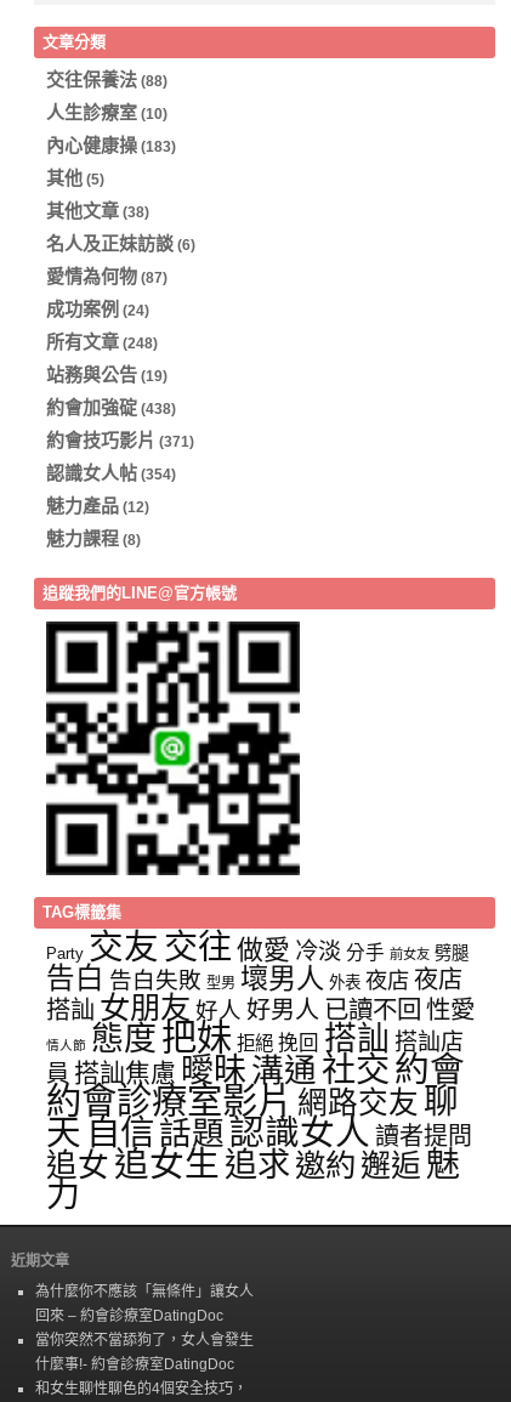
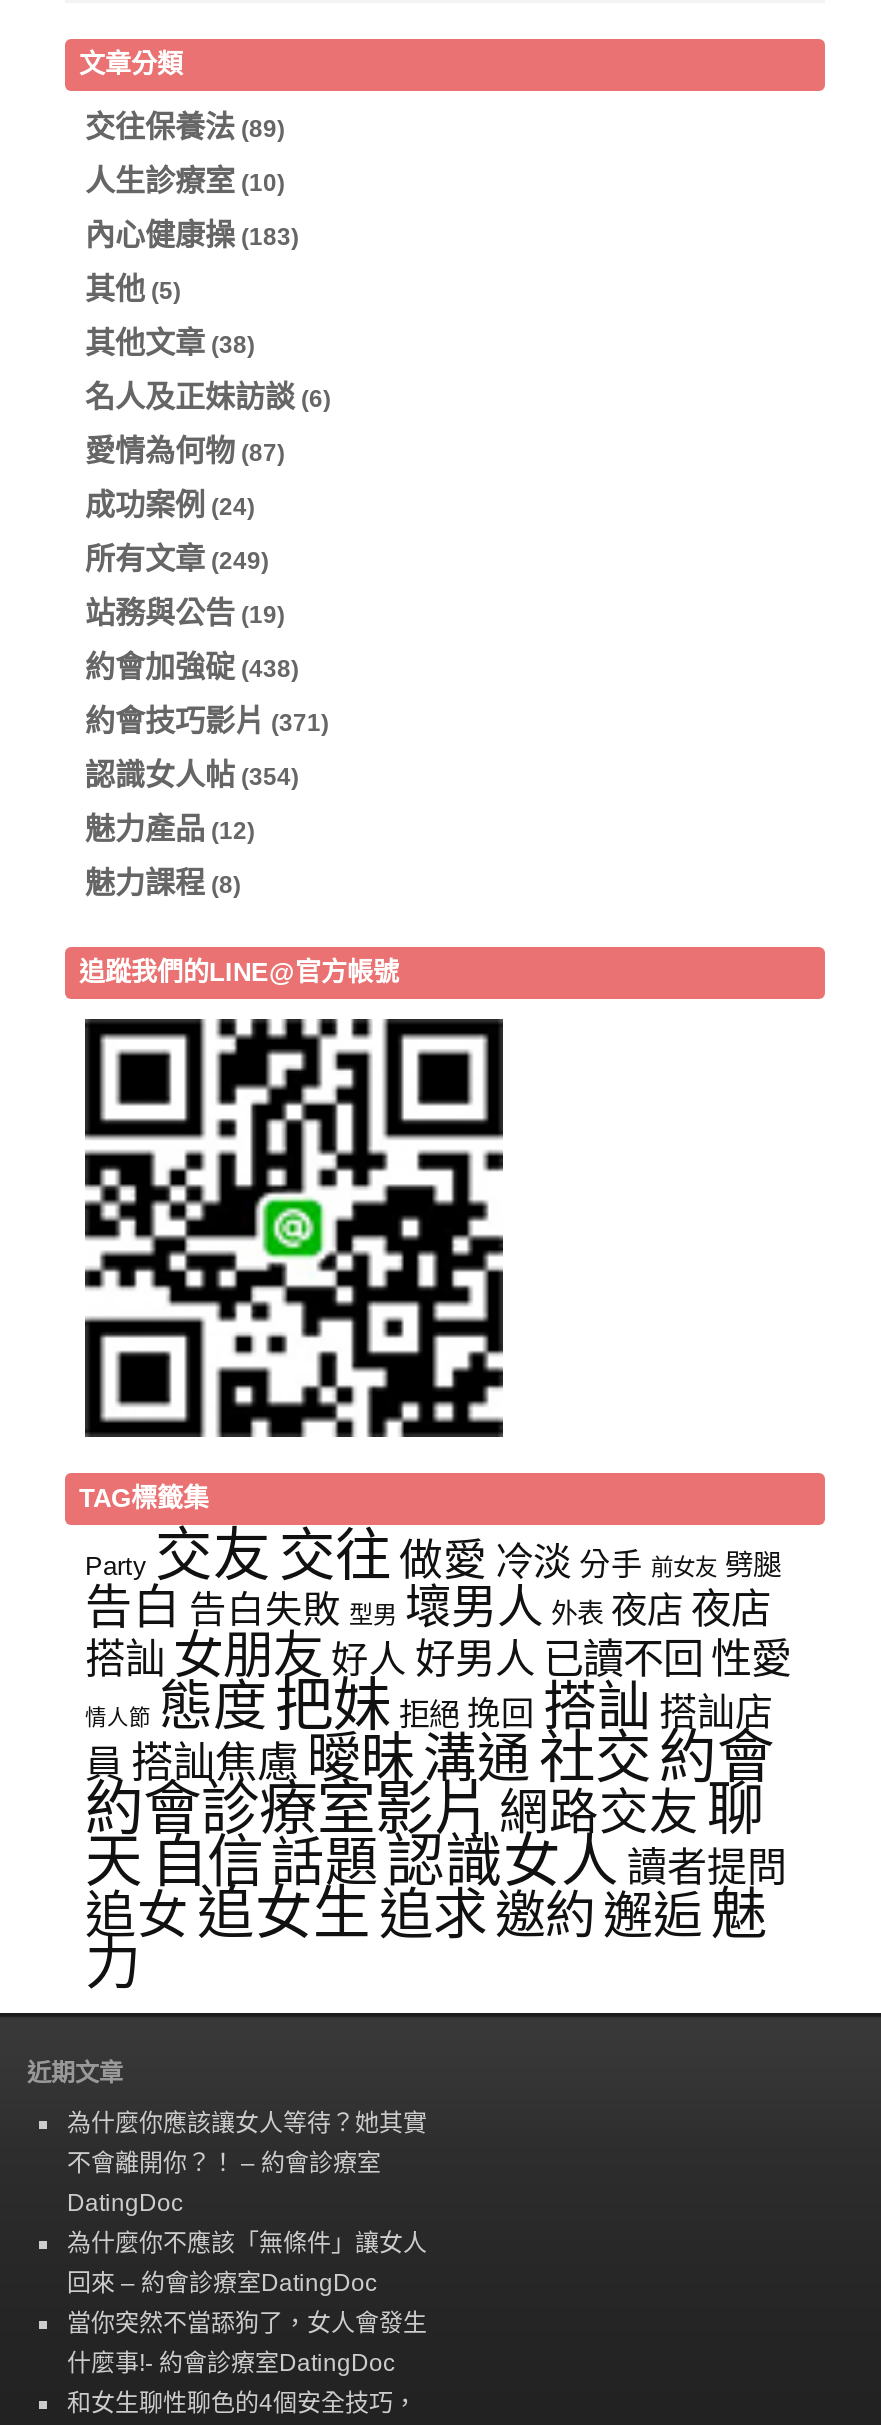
[46,69,168,90] 交往保養法(88) -> [85,109,285,143] 交往保養法(89)
[46,331,158,352] 所有文章(248) -> [85,541,269,575] 所有文章(249)
none -> [67,2109,427,2217] 為什麼你應該讓女人等待？她其實 | 不會離開你？！ – 約會診療室 | DatingDoc

